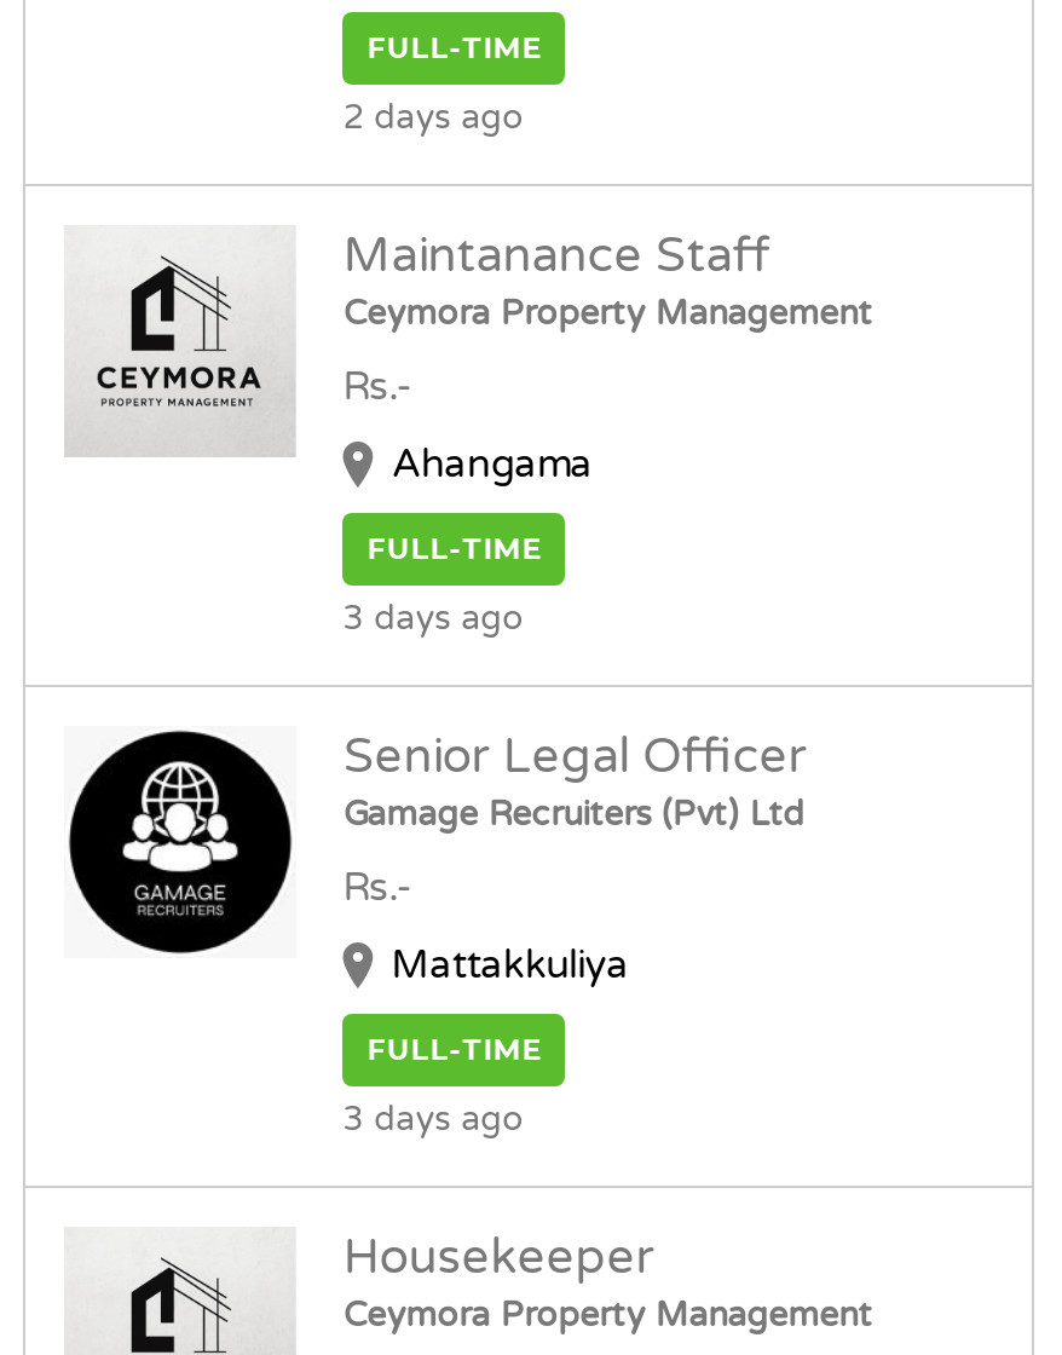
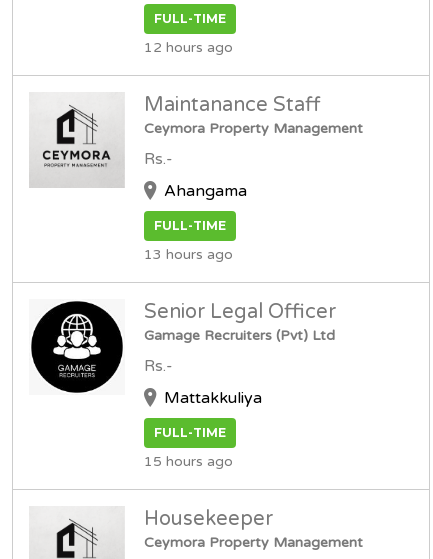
[343,96,524,137] 2 days ago -> [144,39,233,56] 12 hours ago
[343,598,524,639] 3 days ago -> [144,246,233,263] 13 hours ago
[343,1100,524,1141] 3 days ago -> [144,453,233,470] 15 hours ago

